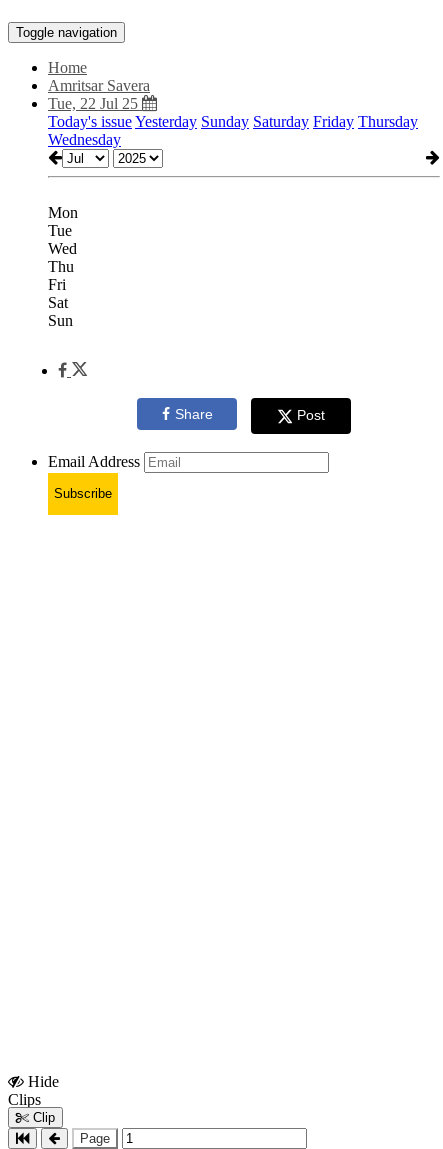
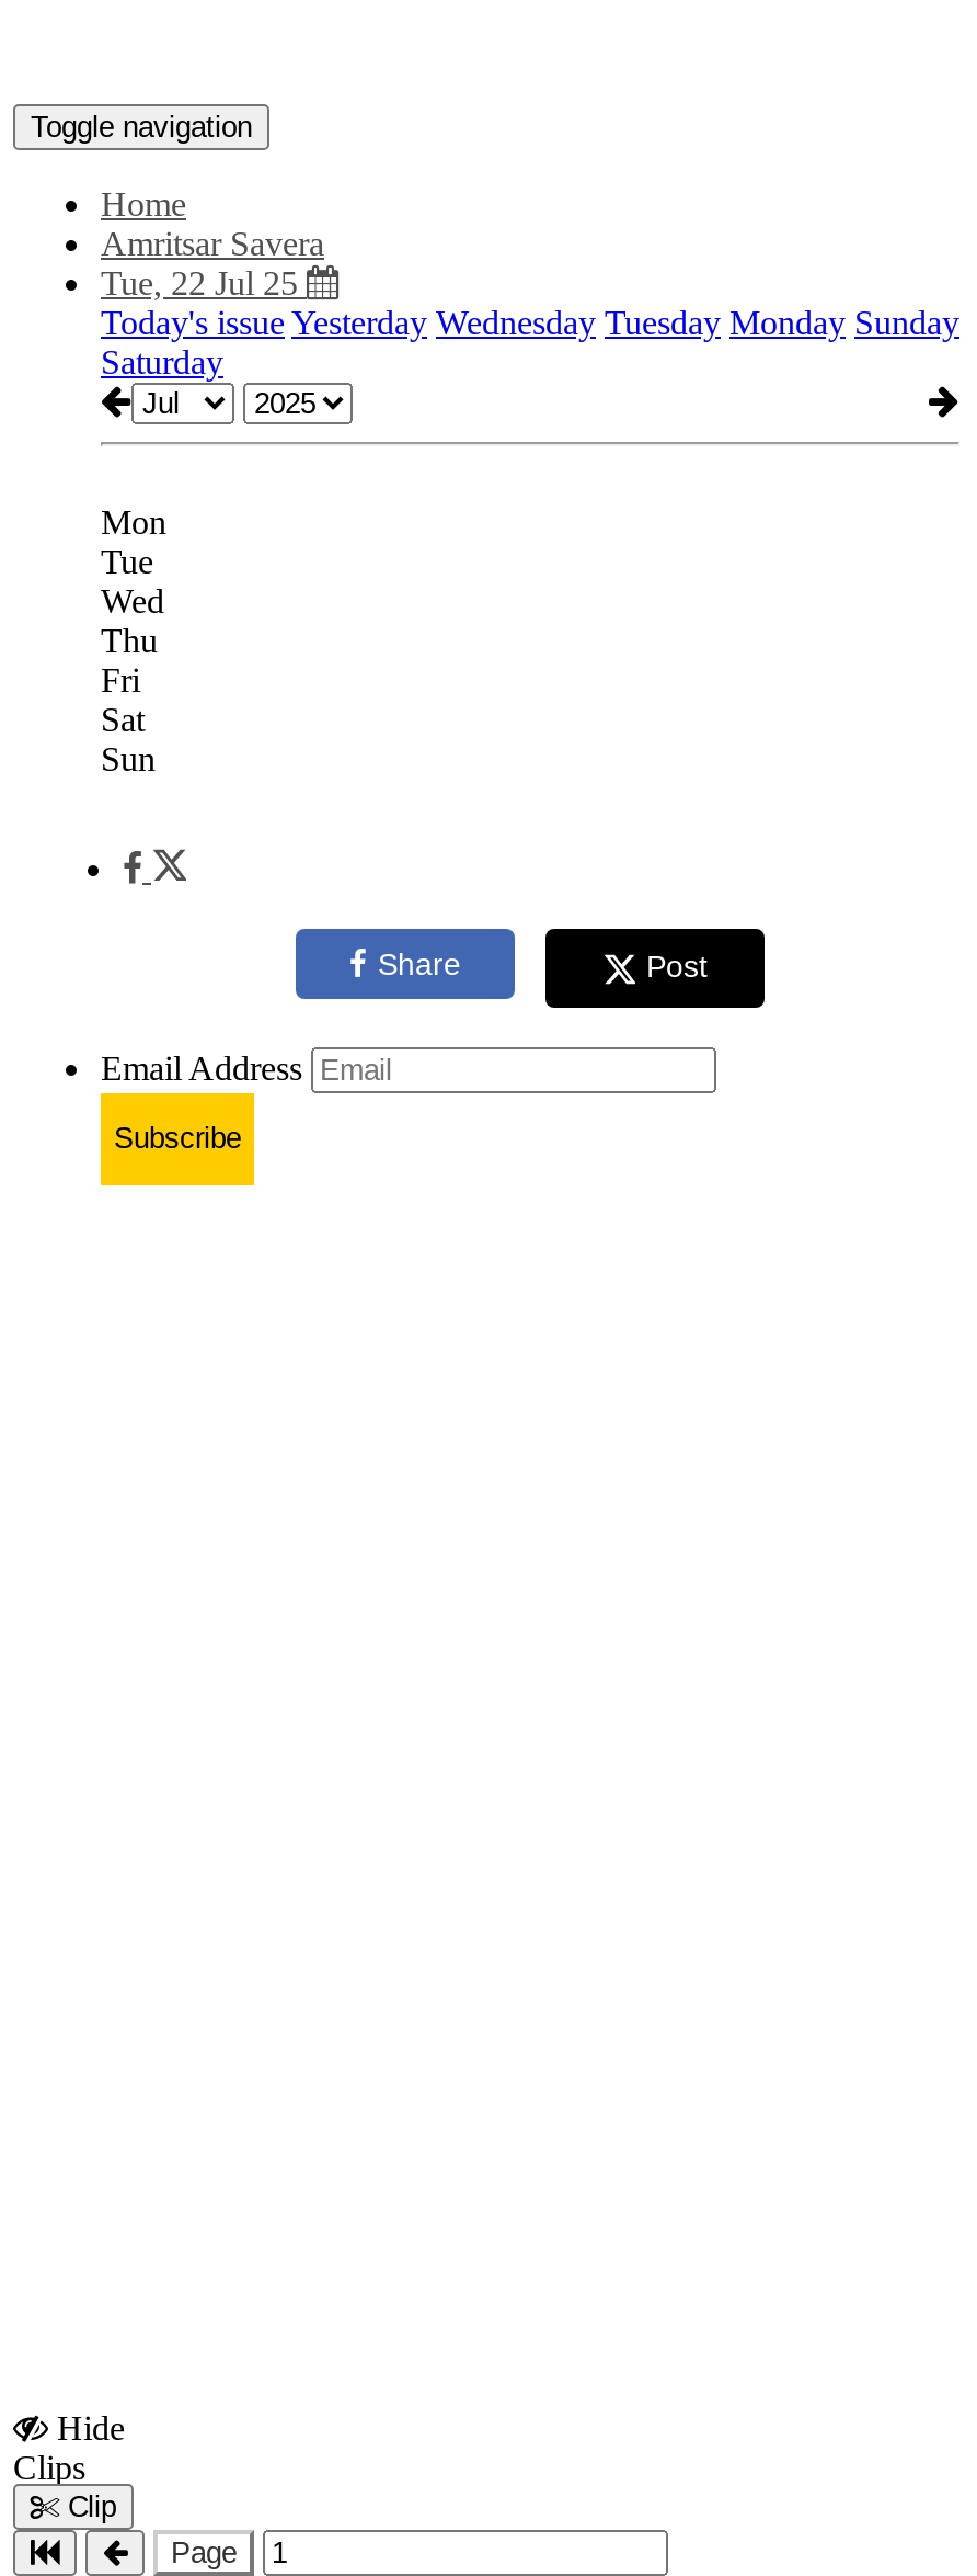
[48,113,418,148] Today's issue Yesterday Sunday Saturday Friday Thursday | Wednesday -> [101,304,959,381] Today's issue Yesterday Wednesday Tuesday Monday Sunday | Saturday

